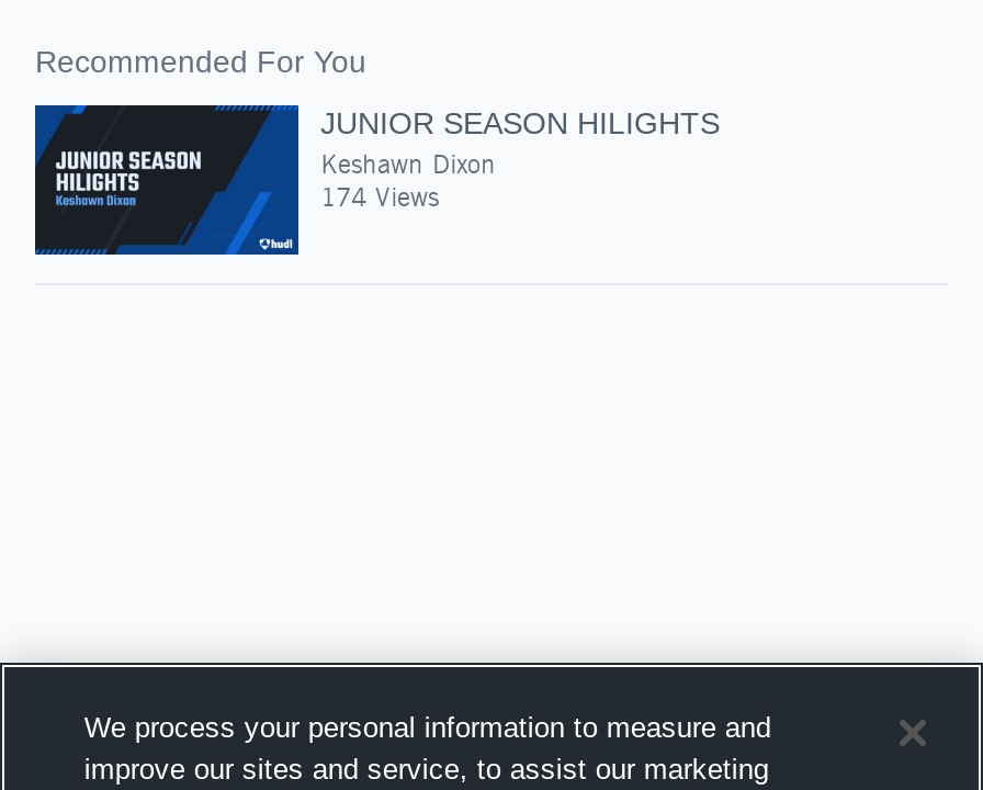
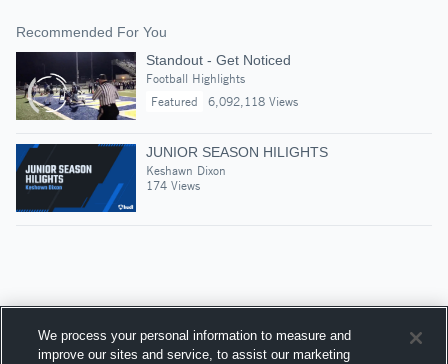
none -> [15,51,298,121] [image] | Standout - Get Noticed | Football Highlights | Featured | 6,092,118 Views
moved [320,105,720,213] -> [146,144,328,193]: JUNIOR SEASON HILIGHTS | Keshawn Dixon | 174 Views

